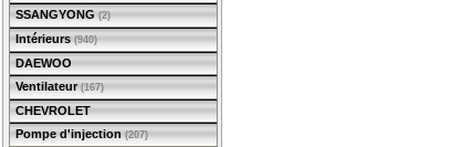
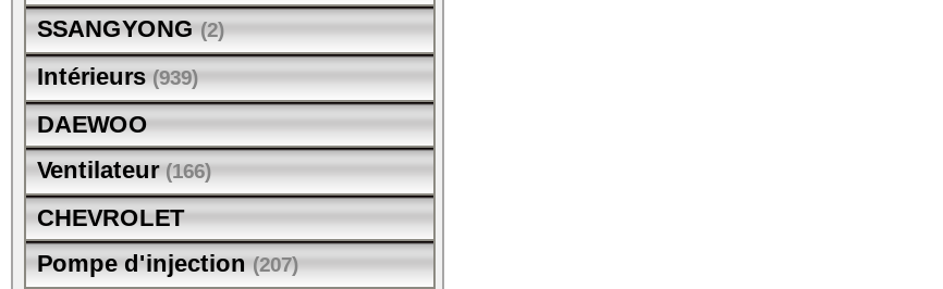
[15,32,97,45] Intérieurs (940) -> [37,63,198,89] Intérieurs (939)
[15,80,104,93] Ventilateur (167) -> [37,156,211,183] Ventilateur (166)

